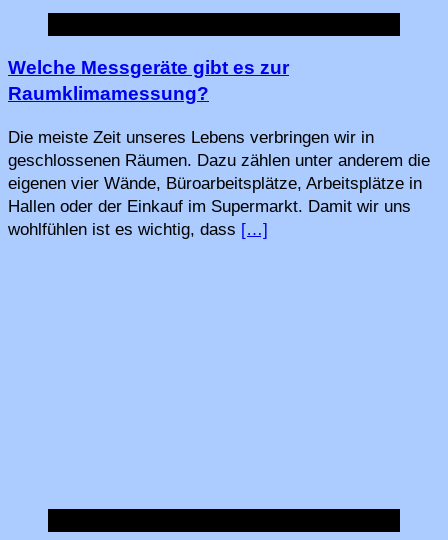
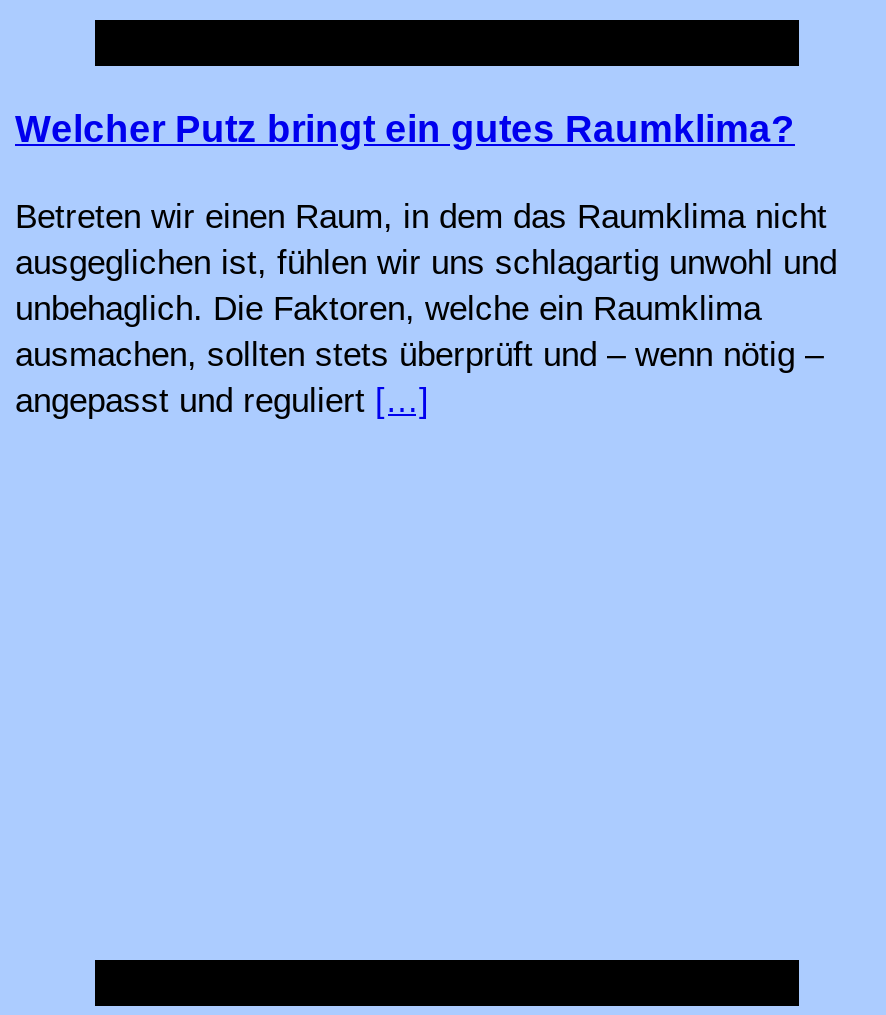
[8,57,289,104] Welche Messgeräte gibt es zur | Raumklimamessung? -> [15,108,795,150] Welcher Putz bringt ein gutes Raumklima?
[8,128,430,239] Die meiste Zeit unseres Lebens verbringen wir in | geschlossenen Räumen. Dazu zählen unter anderem die | eigenen vier Wände, Büroarbeitsplätze, Arbeitsplätze in | Hallen oder der Einkauf im Supermarkt. Damit wir uns | wohlfühlen ist es wichtig, dass […] -> [15,198,837,420] Betreten wir einen Raum, in dem das Raumklima nicht | ausgeglichen ist, fühlen wir uns schlagartig unwohl und | unbehaglich. Die Faktoren, welche ein Raumklima | ausmachen, sollten stets überprüft und – wenn nötig – | angepasst und reguliert […]

